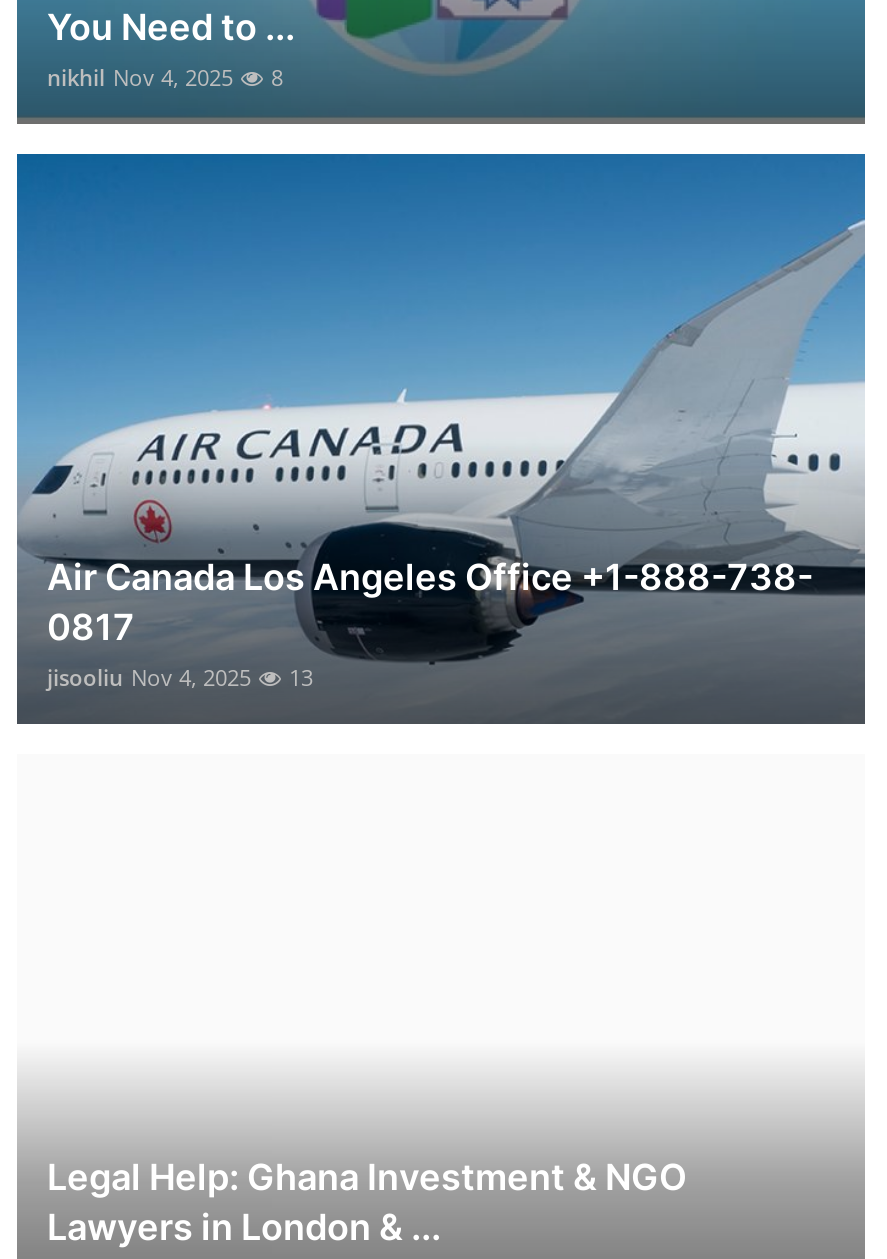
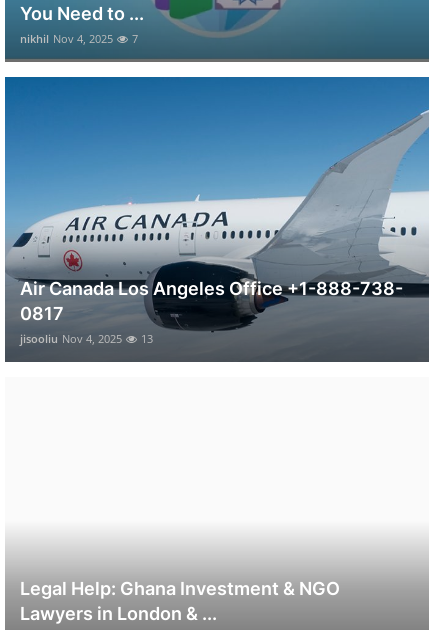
[47,63,283,93] nikhil Nov 4, 2025 8 -> [20,31,138,46] nikhil Nov 4, 2025 7

